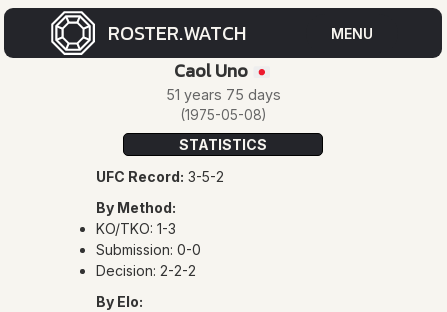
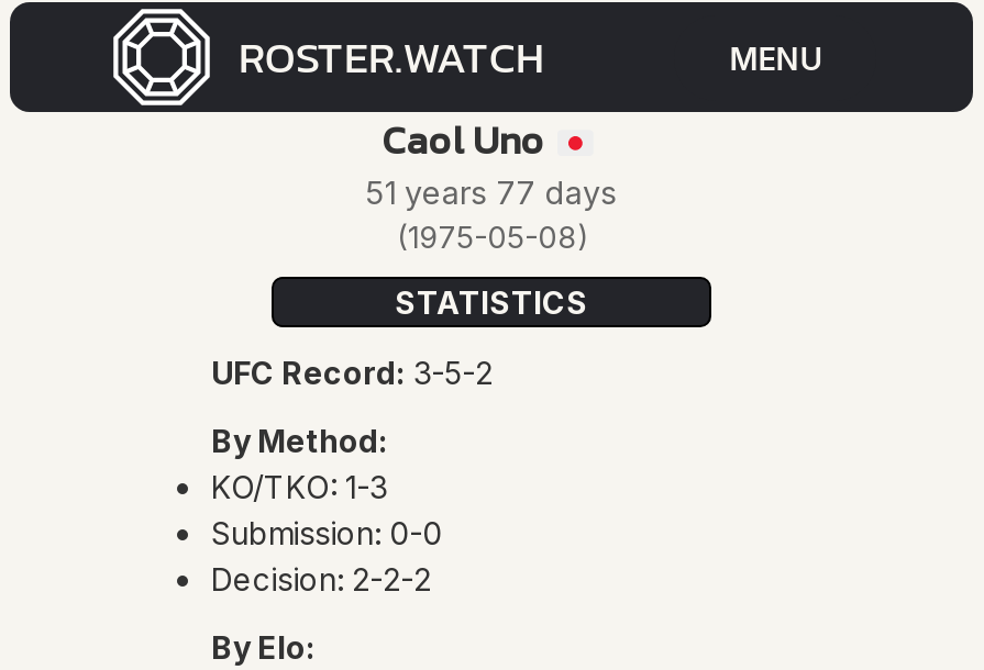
[165,86,280,103] 51 years 75 days -> [365,174,618,211] 51 years 77 days

